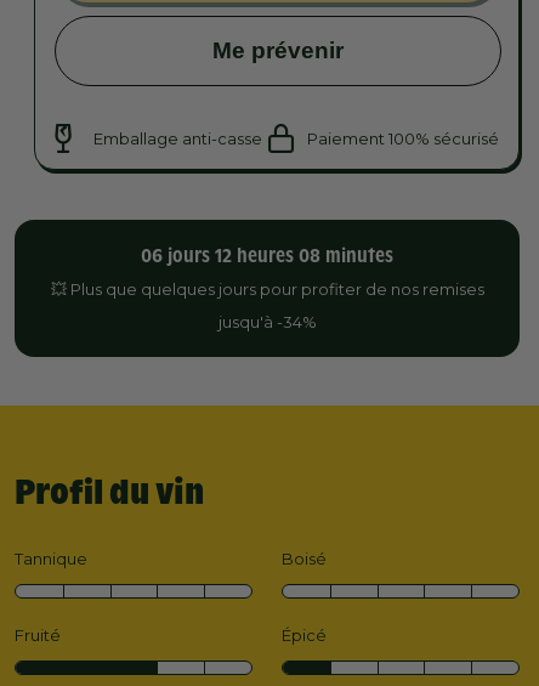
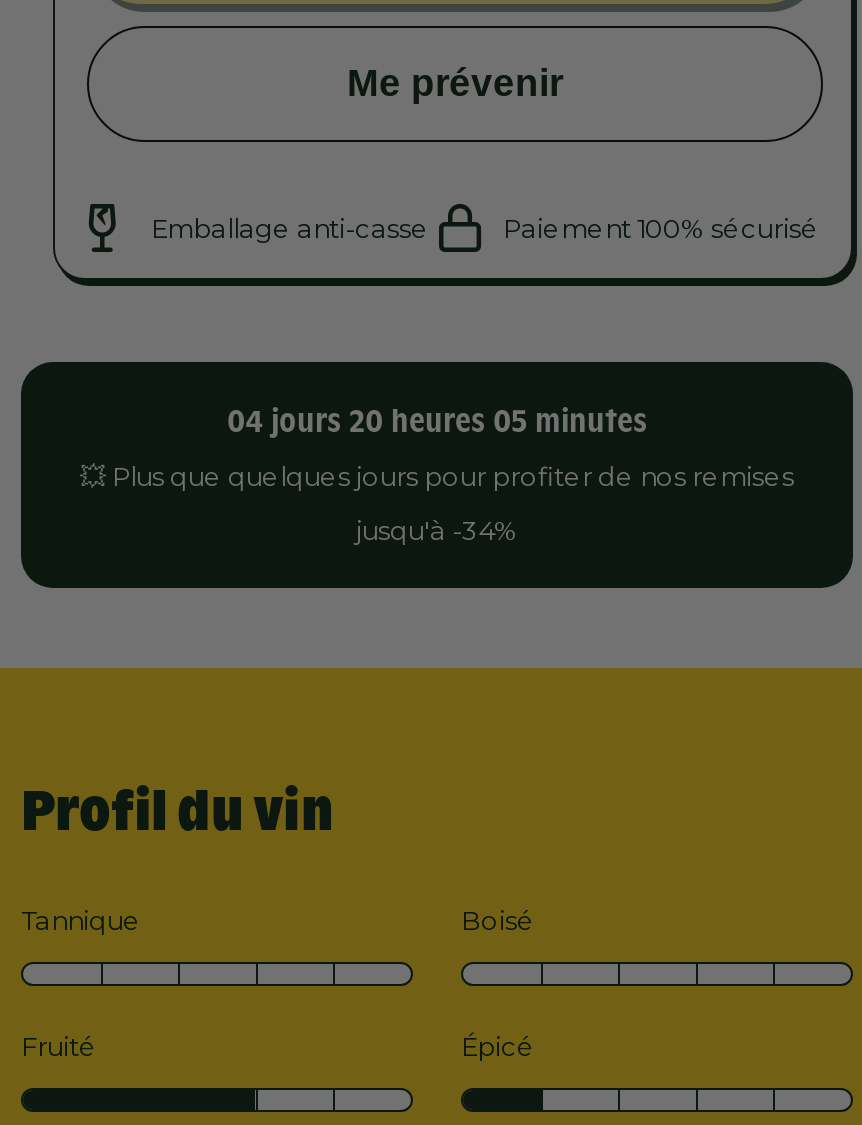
[141,243,393,267] 06 jours 12 heures 08 minutes -> [227,400,647,440] 04 jours 20 heures 05 minutes

